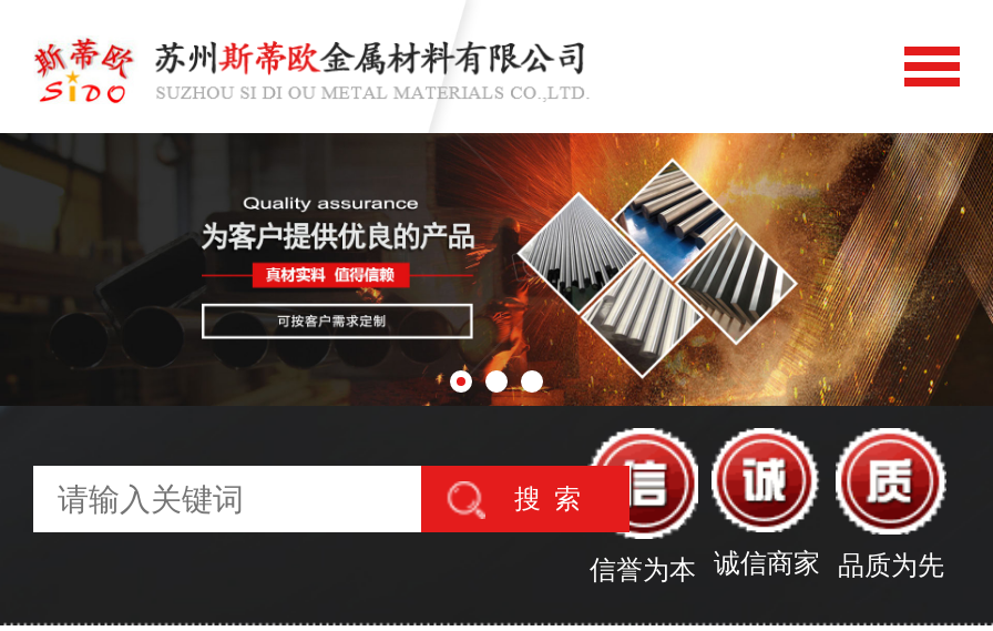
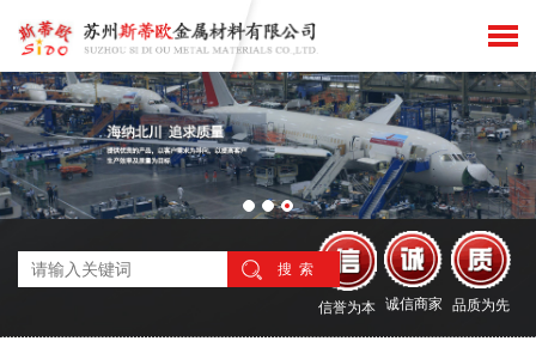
[7,131,986,408] [image] -> [4,71,532,220] [image]

